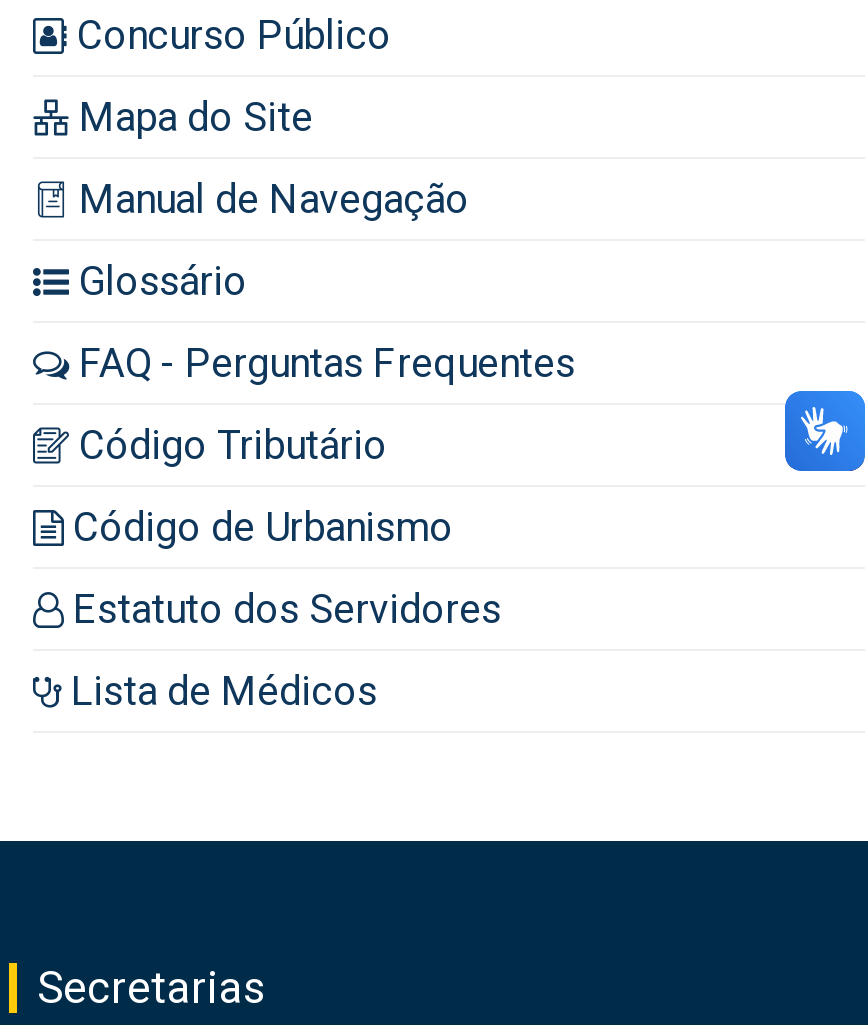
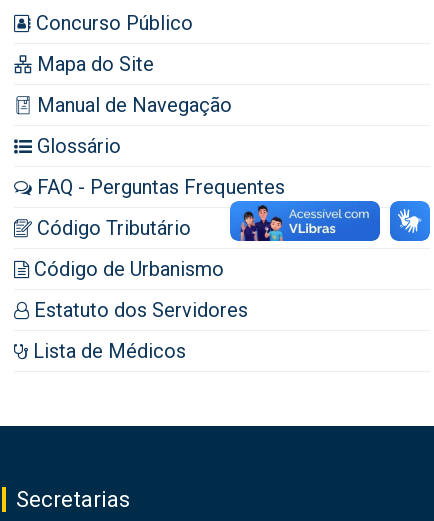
none -> [229,200,381,242] [image]

